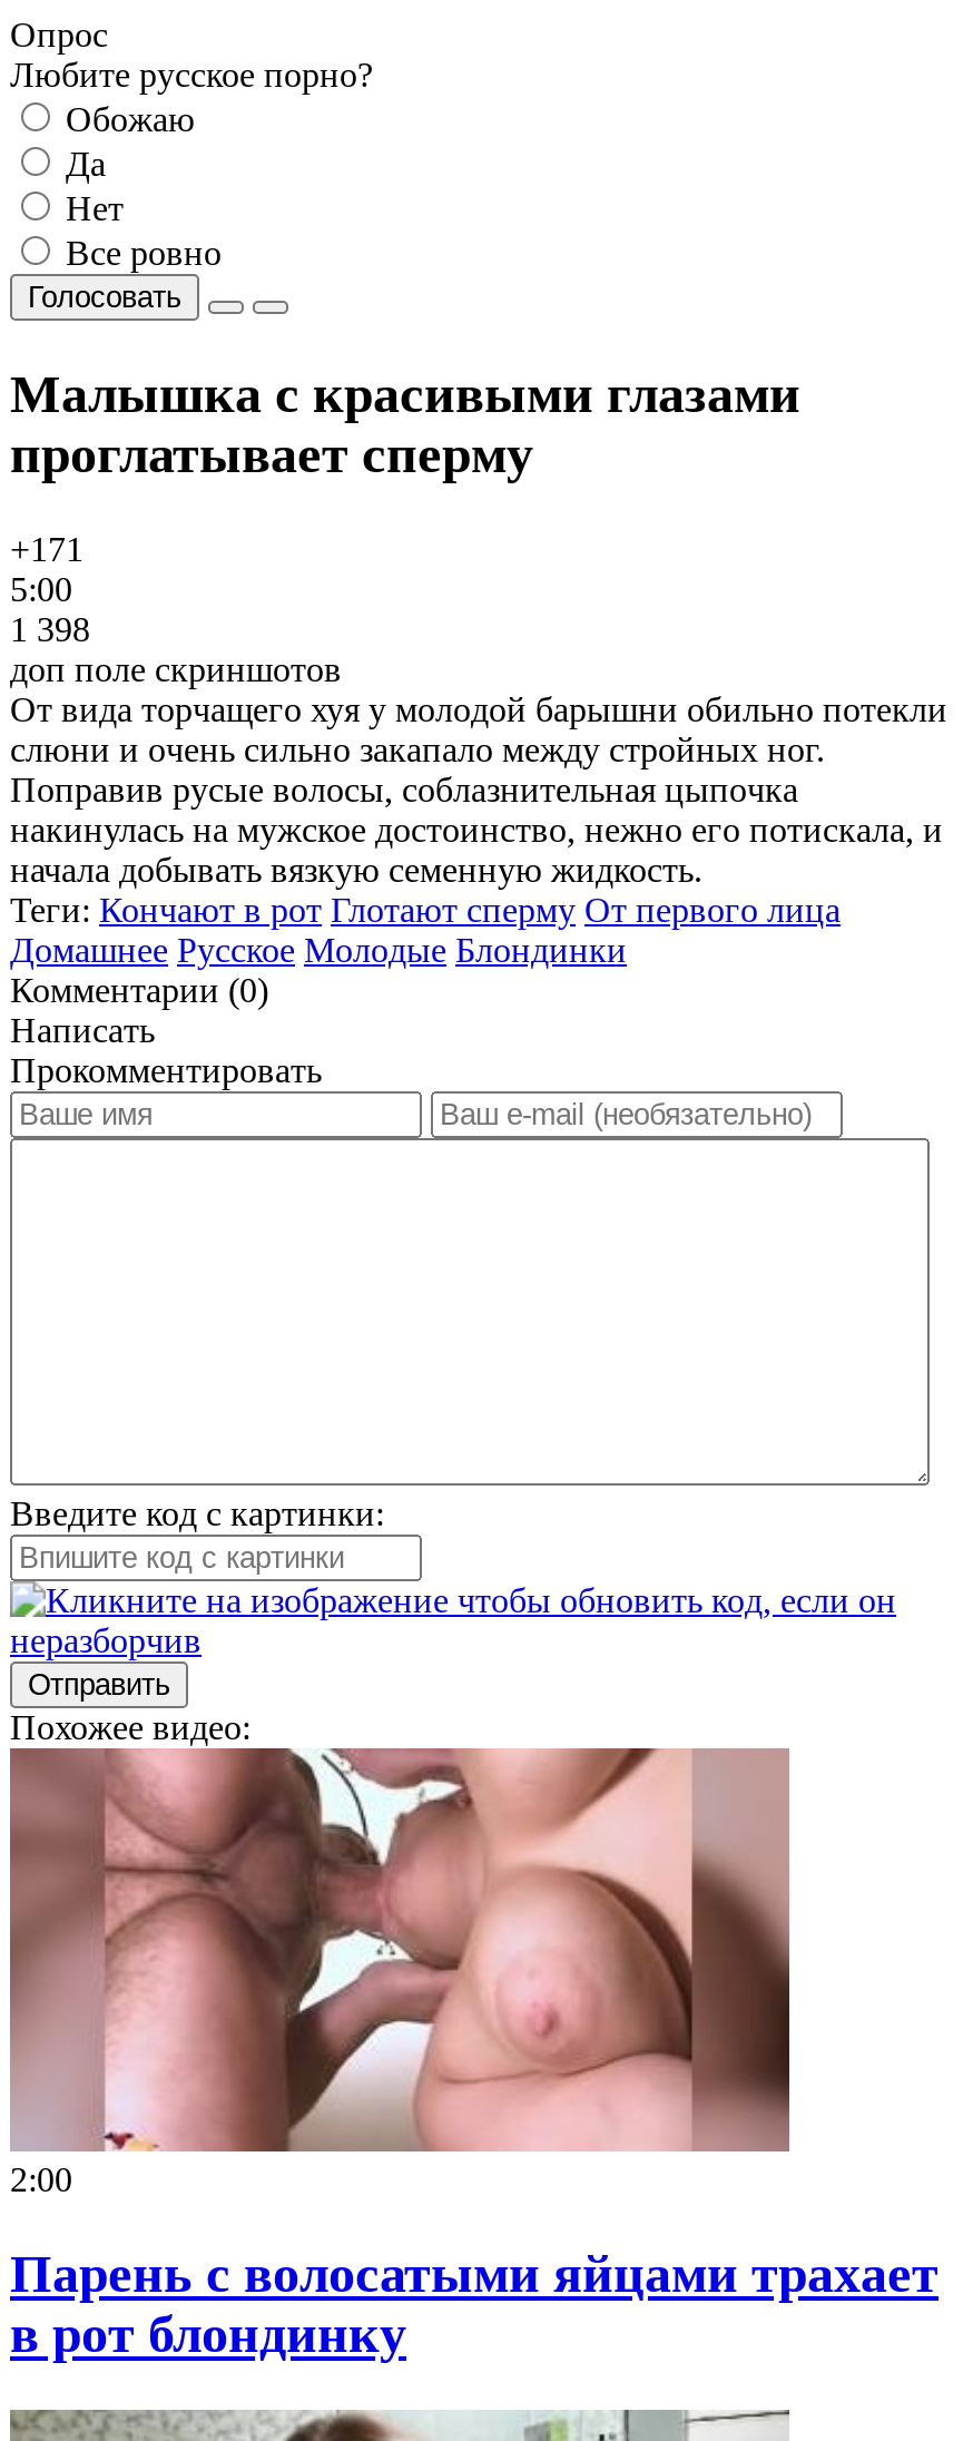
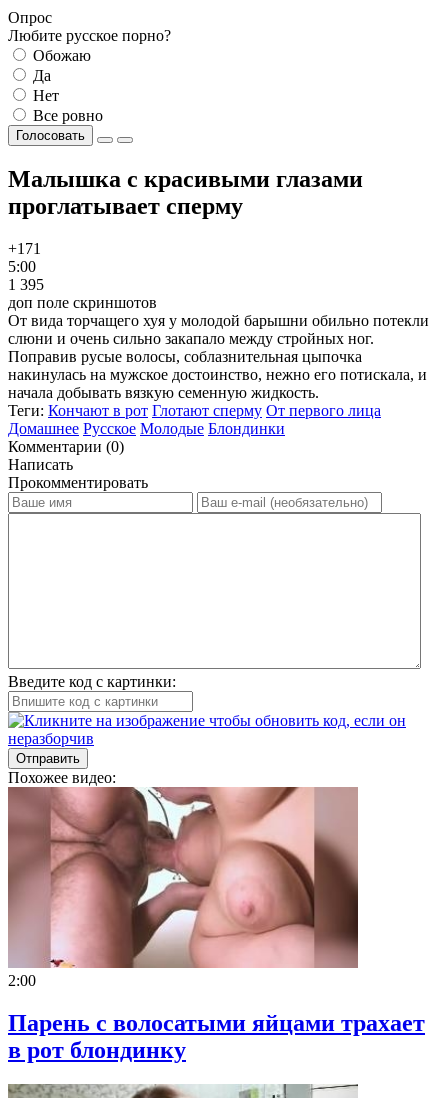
[10,610,90,648] 1 398 -> [8,276,44,293] 1 395

